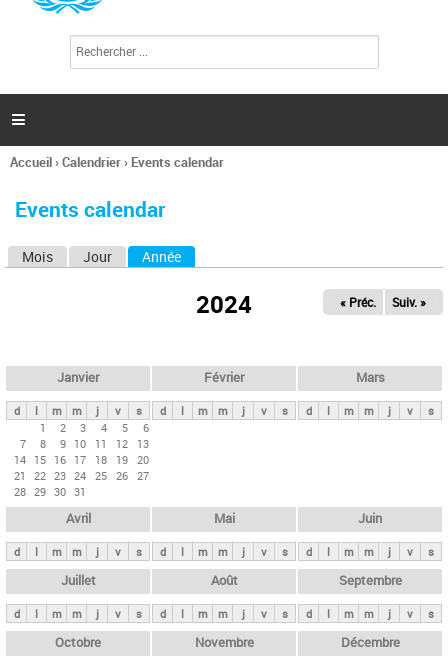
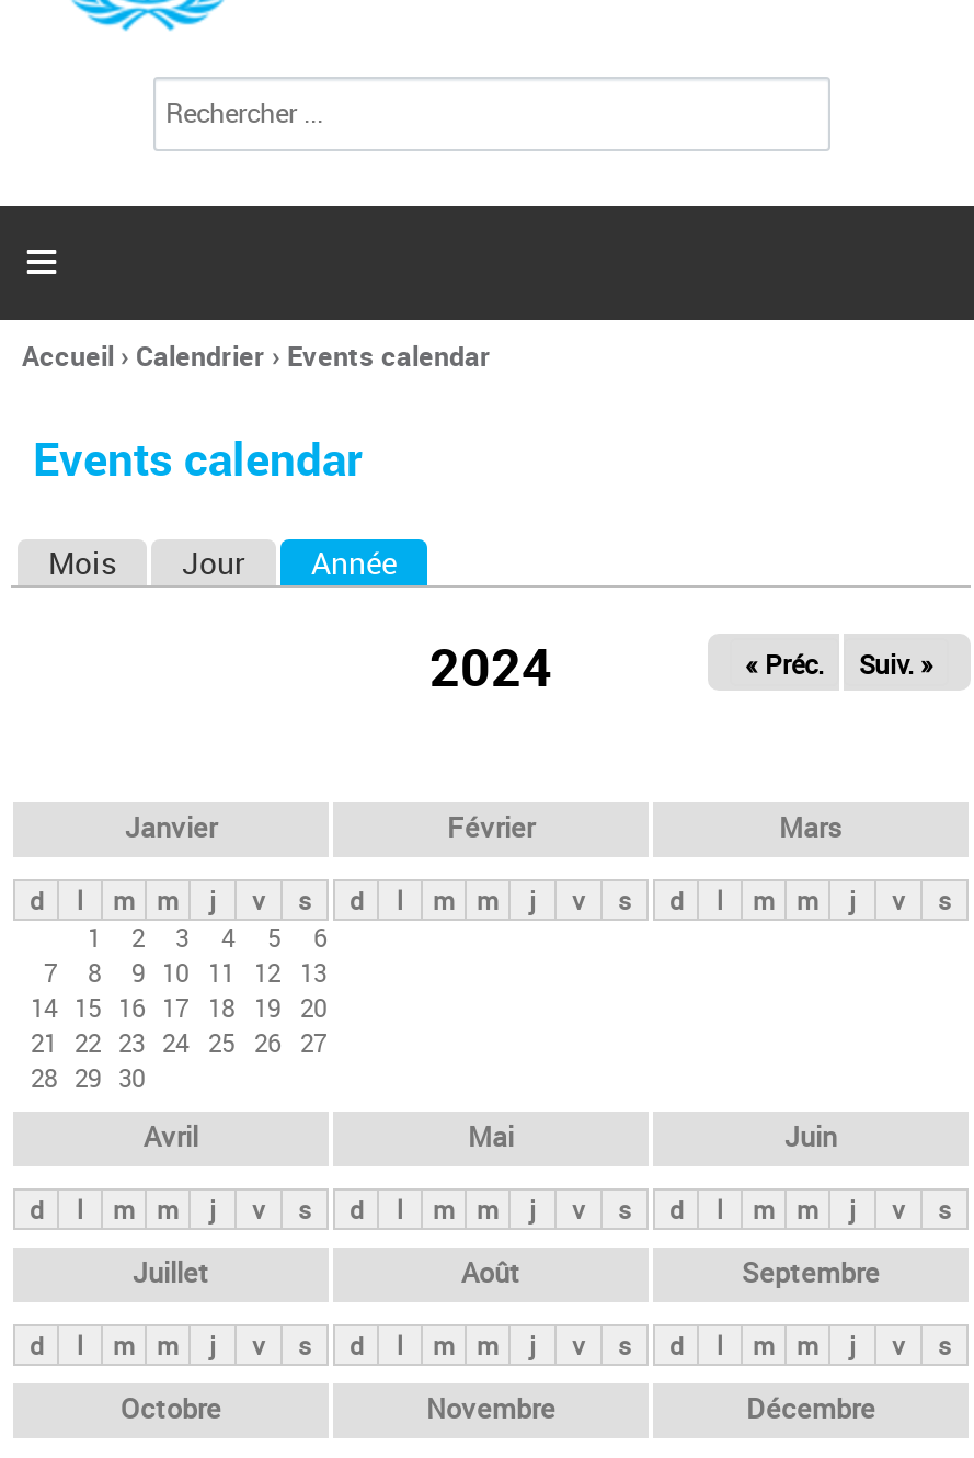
[14,484,86,499] 28 29 30 31 -> [31,1061,145,1094] 28 29 30

